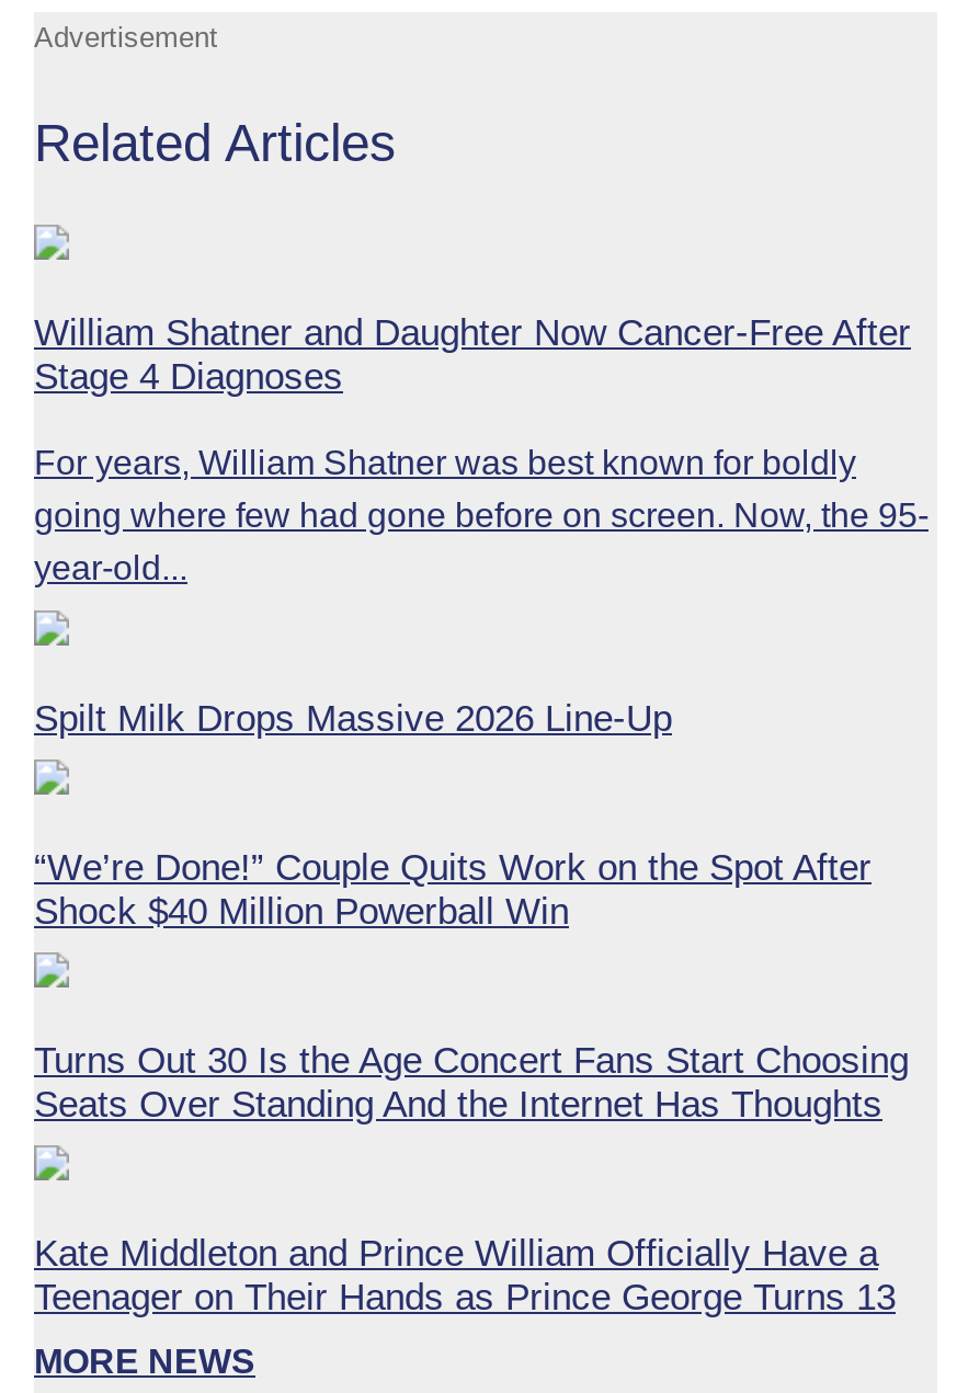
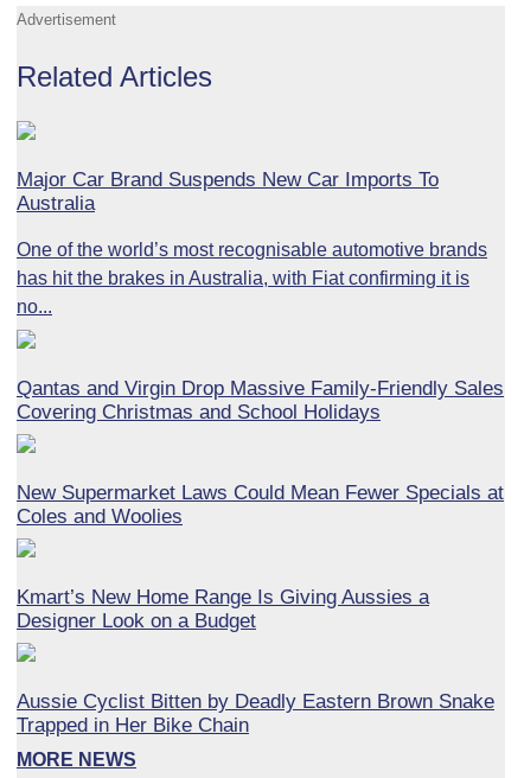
[34,313,911,399] William Shatner and Daughter Now Cancer-Free After | Stage 4 Diagnoses -> [17,169,439,215] Major Car Brand Suspends New Car Imports To | Australia
[34,445,928,587] For years, William Shatner was best known for boldly | going where few had gone before on screen. Now, the 95- | year-old... -> [17,240,487,317] One of the world’s most recognisable automotive brands | has hit the brakes in Australia, with Fiat confirming it is | no...
[34,699,672,740] Spilt Milk Drops Massive 2026 Line-Up -> [17,377,504,424] Qantas and Virgin Drop Massive Family-Friendly Sales | Covering Christmas and School Holidays
[34,848,871,933] “We’re Done!” Couple Quits Work on the Spot After | Shock $40 Million Powerball Win -> [17,482,504,528] New Supermarket Laws Could Mean Fewer Specials at | Coles and Woolies
[34,1041,909,1126] Turns Out 30 Is the Age Concert Fans Start Choosing | Seats Over Standing And the Internet Has Thoughts -> [17,586,429,632] Kmart’s New Home Range Is Giving Aussies a | Designer Look on a Budget
[34,1234,896,1319] Kate Middleton and Prince William Officially Have a | Teenager on Their Hands as Prince George Turns 13 -> [17,691,494,737] Aussie Cyclist Bitten by Deadly Eastern Brown Snake | Trapped in Her Bike Chain

